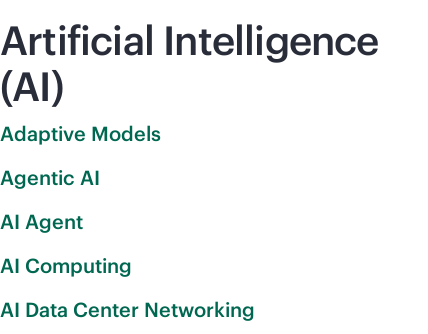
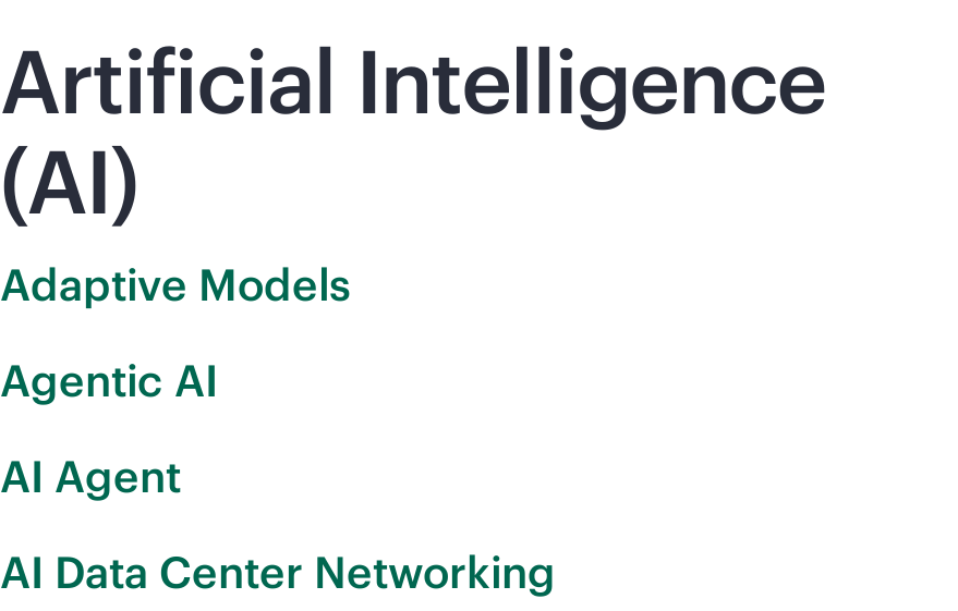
[0,253,132,278] AI Computing -> none

